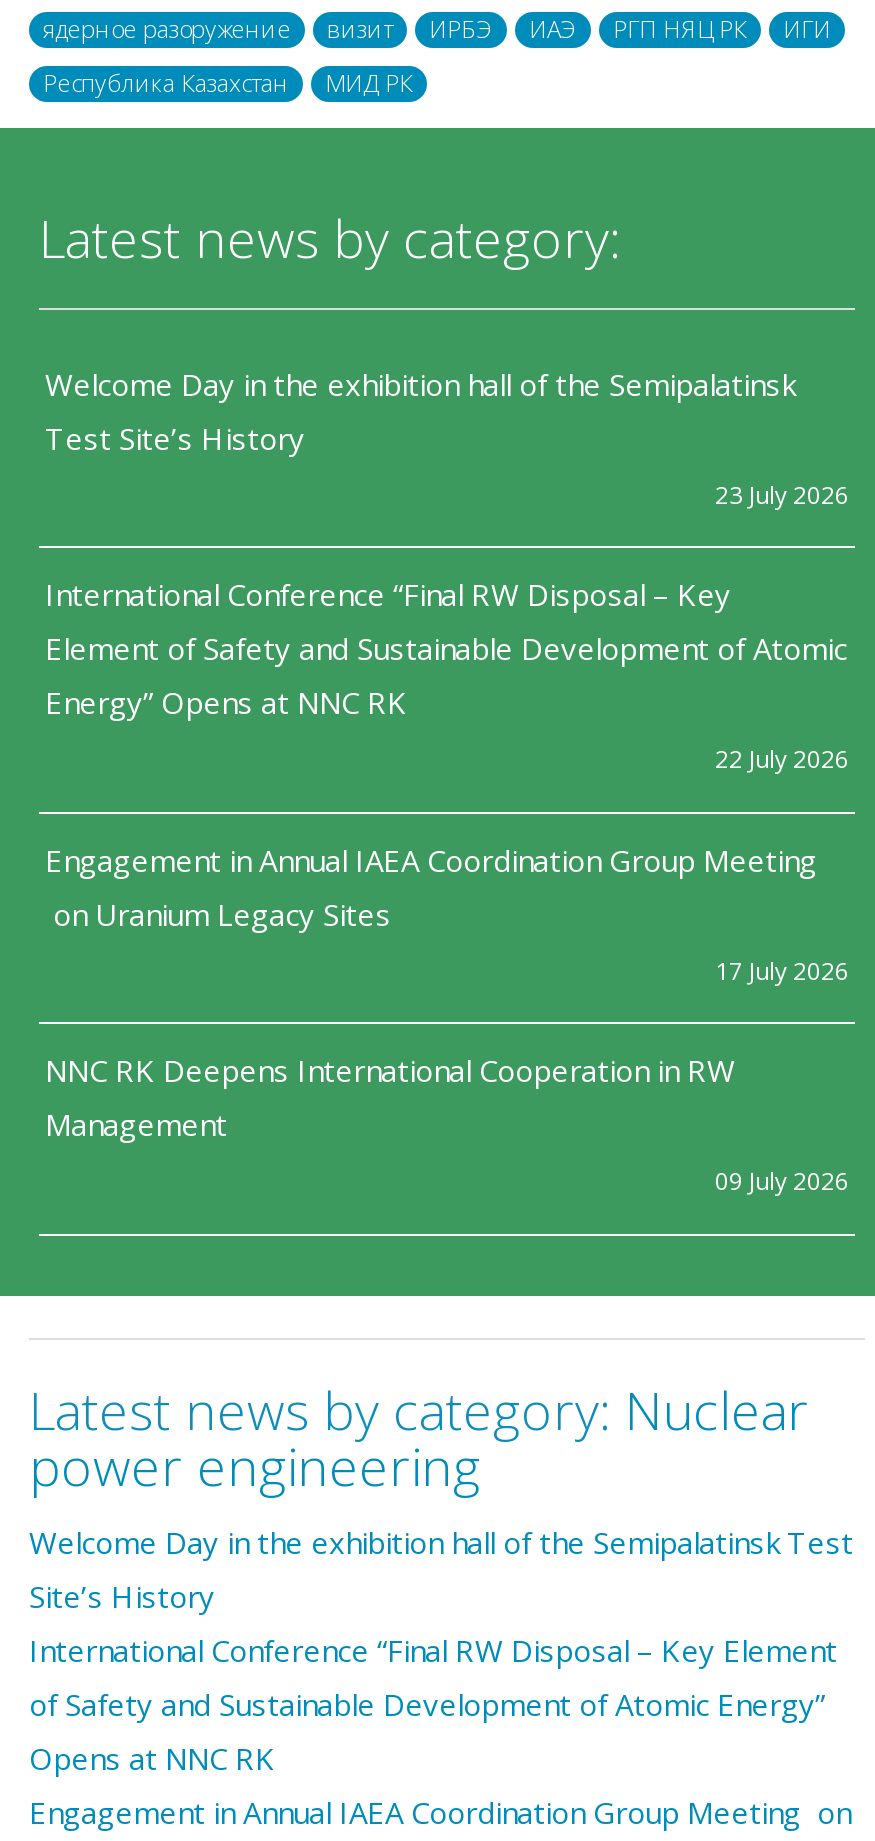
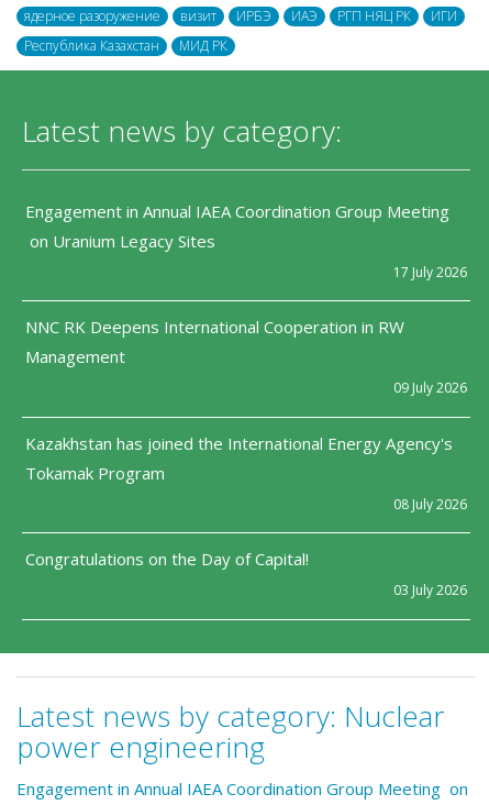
[45,363,849,776] Welcome Day in the exhibition hall of the Semipalatinsk | Test Site’s History | 23 July 2026 | International Conference “Final RW Disposal – Key | Element of Safety and Sustainable Development of Atomic | Energy” Opens at NNC RK | 22 July 2026 -> none
moved [45,839,849,1198] -> [25,200,467,397]: Engagement in Annual IAEA Coordination Group Meeting | on Uranium Legacy Sites | 17 July 2026 | NNC RK Deepens International Cooperation in RW | Management | 09 July 2026
none -> [25,432,467,599] Kazakhstan has joined the International Energy Agency's | Tokamak Program | 08 July 2026 | Congratulations on the Day of Capital! | 03 July 2026
[29,1521,853,1777] Welcome Day in the exhibition hall of the Semipalatinsk Test | Site’s History | International Conference “Final RW Disposal – Key Element | of Safety and Sustainable Development of Atomic Energy” | Opens at NNC RK -> none

